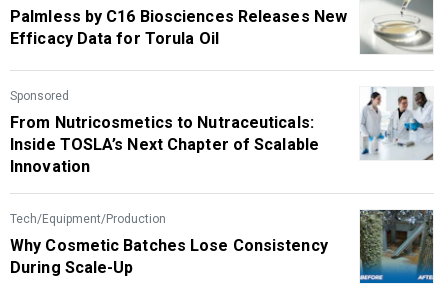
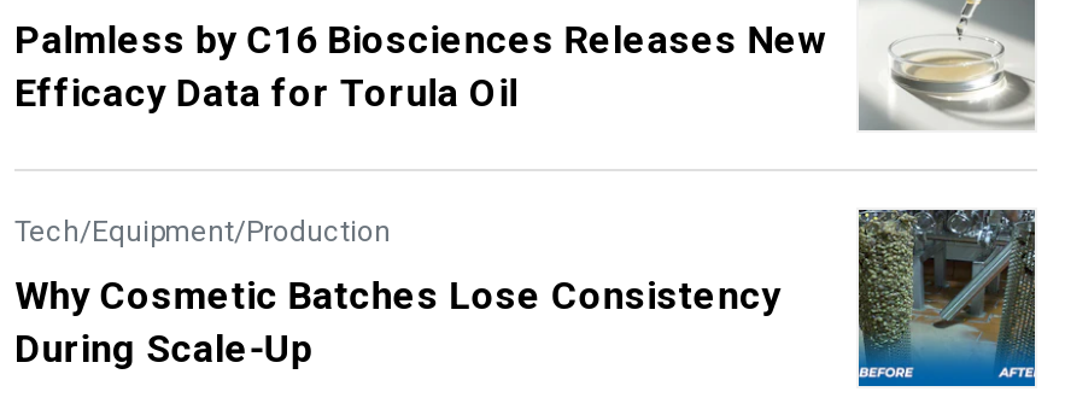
[10,89,319,176] Sponsored | From Nutricosmetics to Nutraceuticals: | Inside TOSLA’s Next Chapter of Scalable | Innovation -> none
[360,87,433,161] [image] -> none

